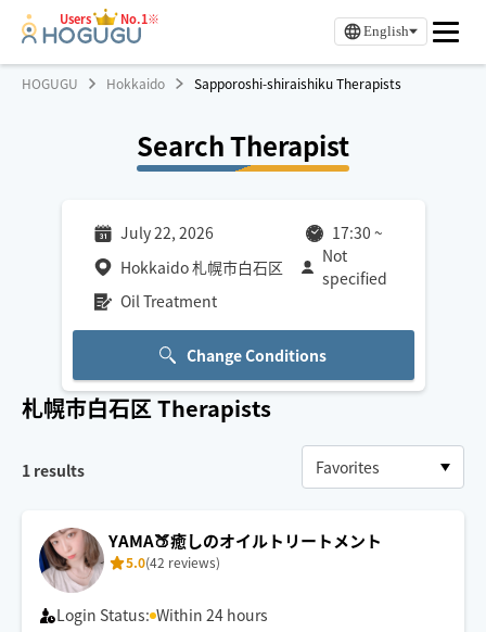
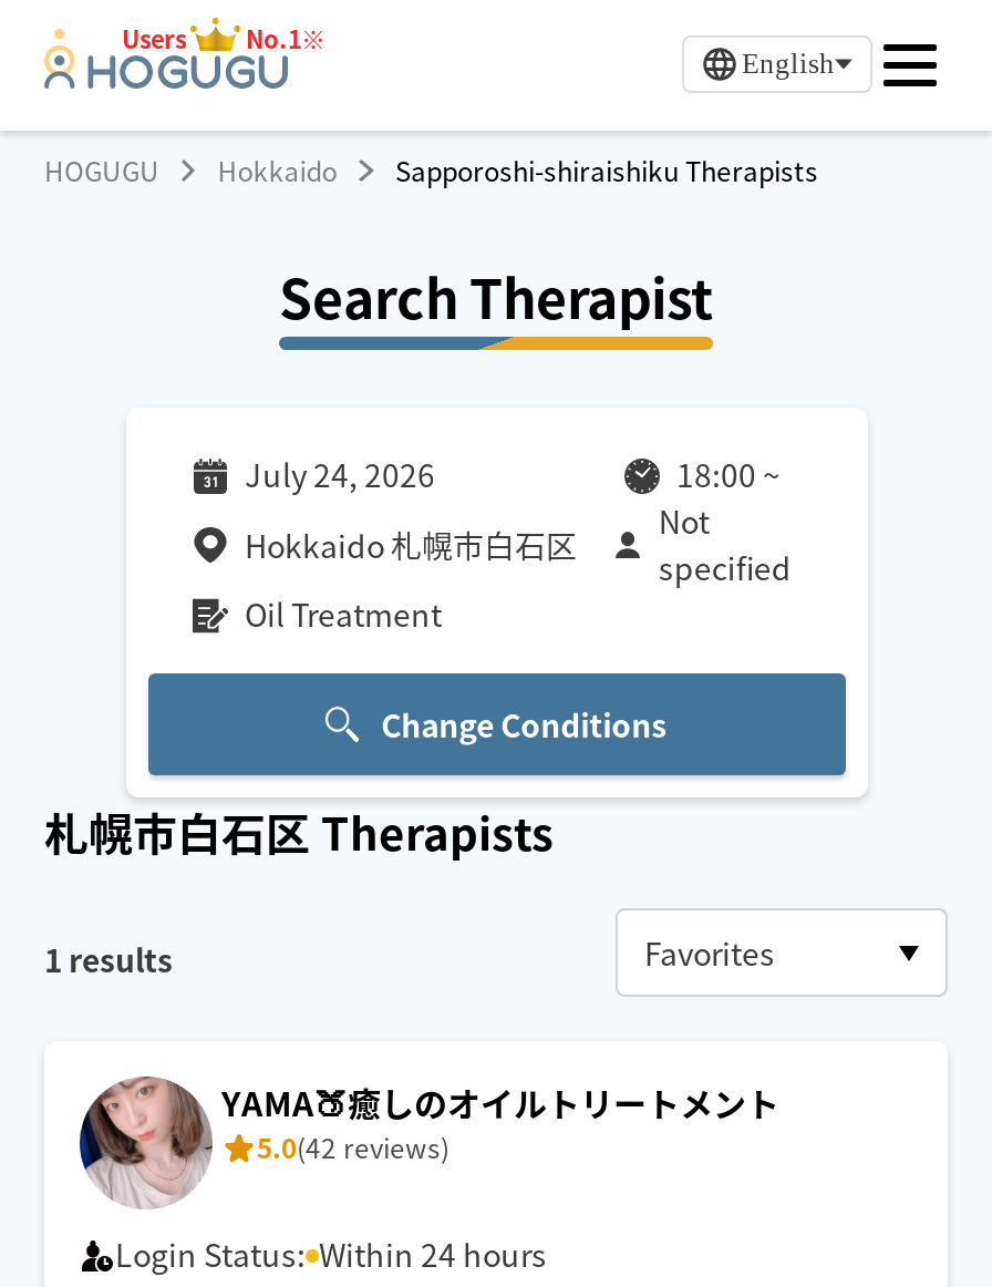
[120,222,213,243] July 22, 2026 -> [245,452,435,496] July 24, 2026
[331,222,382,243] 17:30 ~ -> [676,452,781,496] 18:00 ~

